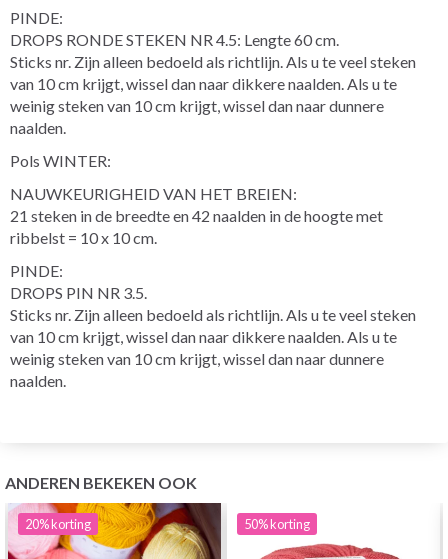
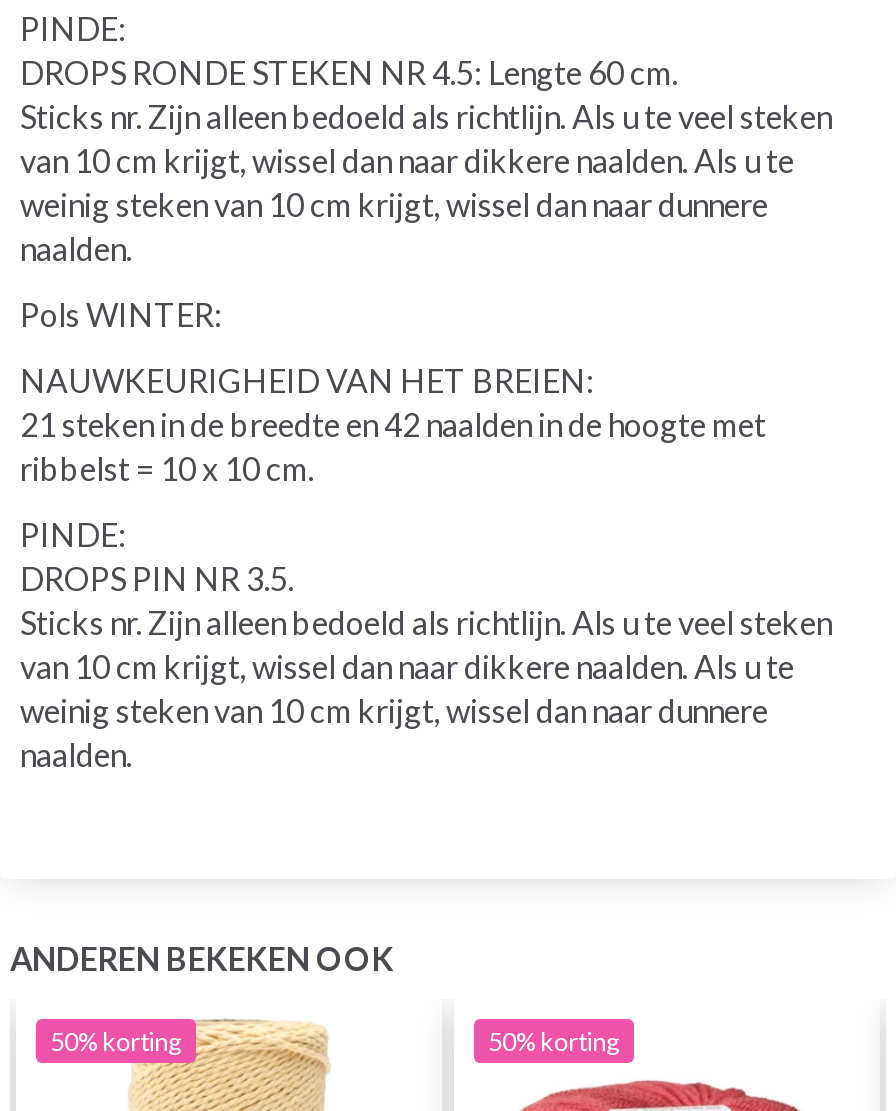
[25,516,91,532] 20% korting -> [50,1024,182,1056] 50% korting

